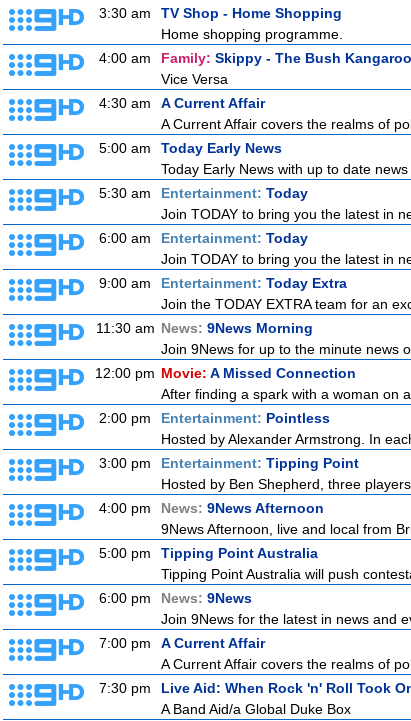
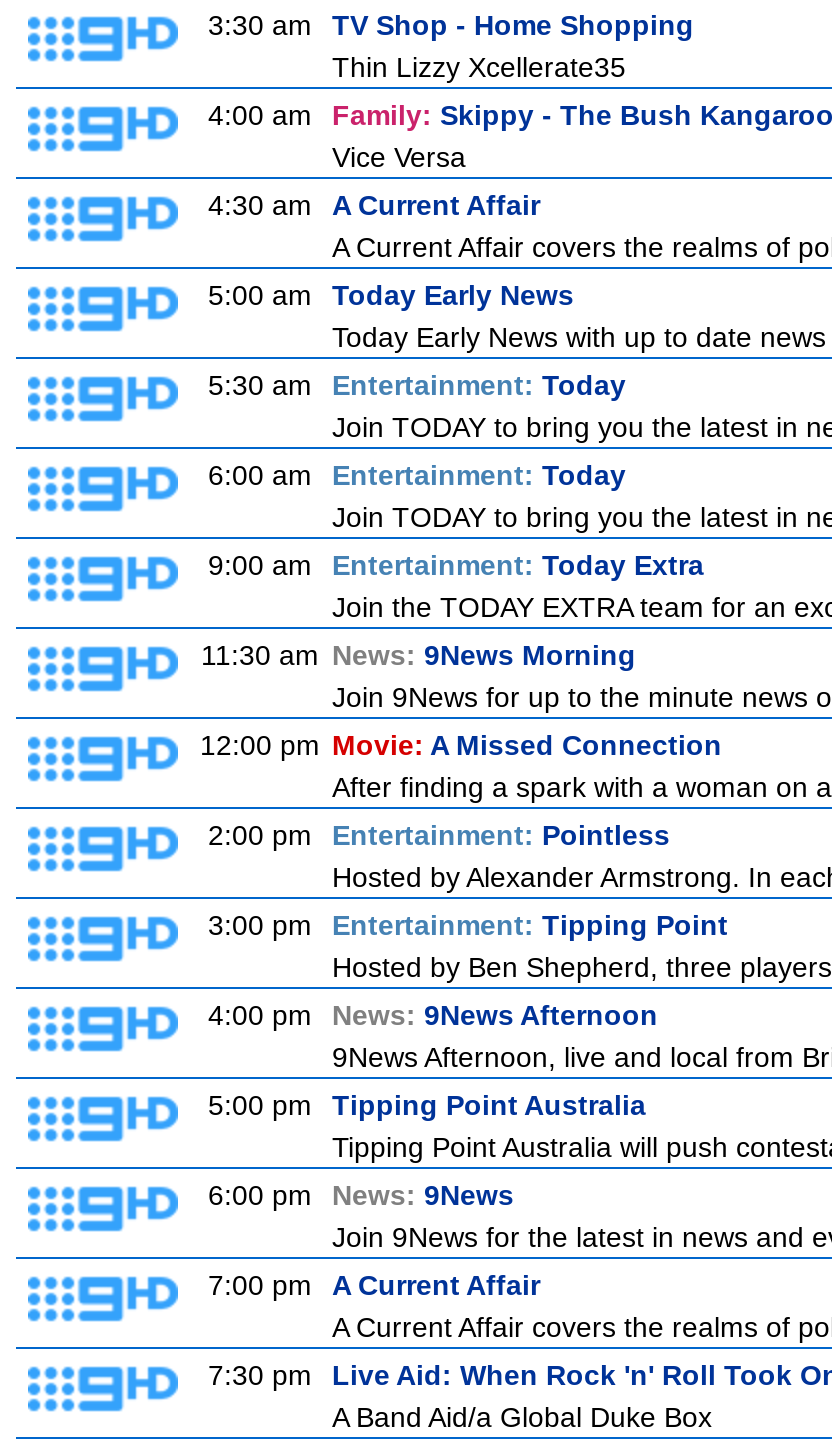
[161,26,343,42] Home shopping programme. -> [332,51,626,83] Thin Lizzy Xcellerate35

